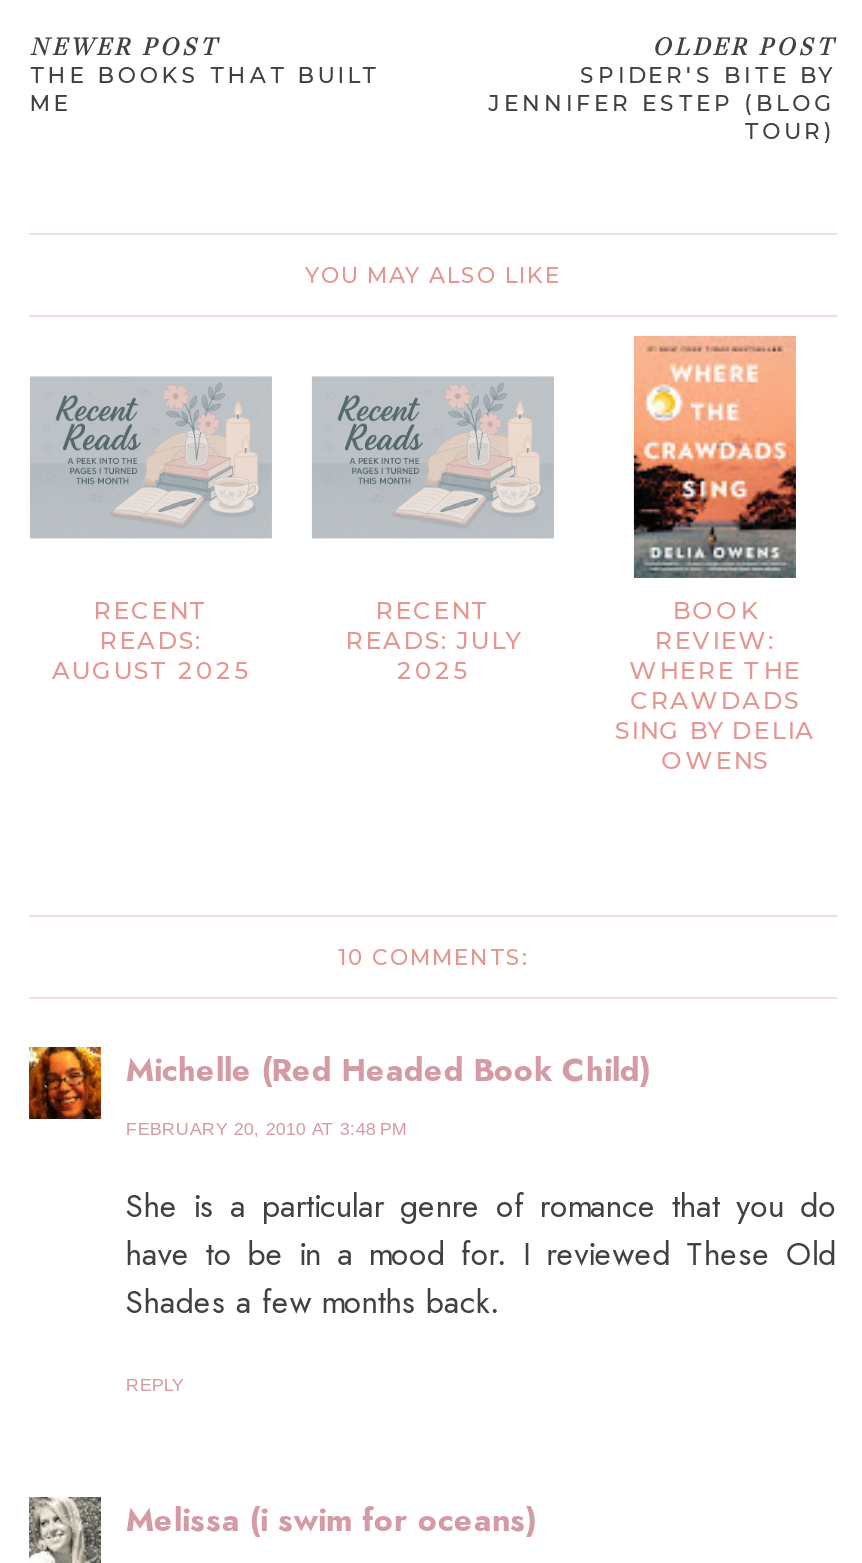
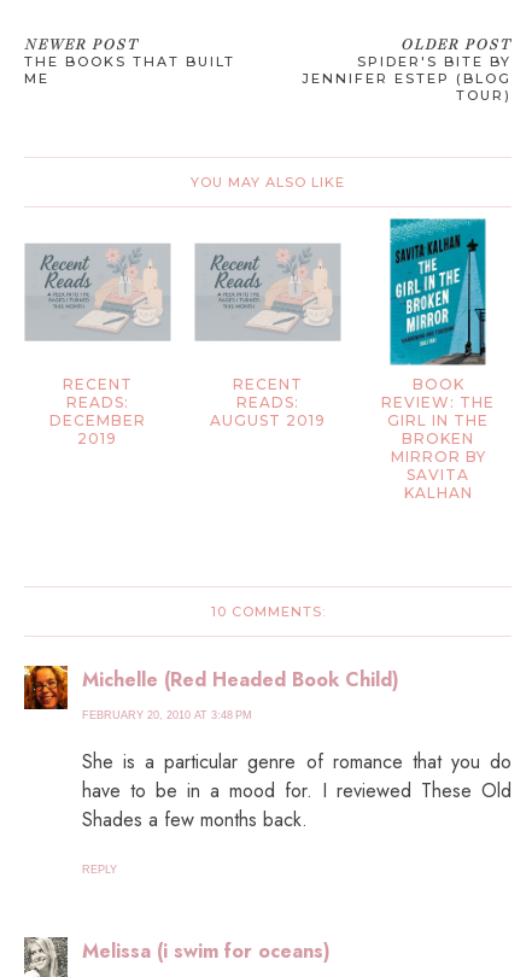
[615,335,815,775] [image] | REVIEW: | WHERE THE | CRAWDADS | SING BY DELIA | OWENS -> [381,217,495,502] [image] | REVIEW: THE | GIRL IN THE | BROKEN | MIRROR BY | SAVITA | KALHAN
[345,625,521,685] READS: JULY | 2025 -> [210,393,326,429] READS: | AUGUST 2019
[52,655,250,685] AUGUST 2025 -> [49,411,146,447] DECEMBER | 2019

